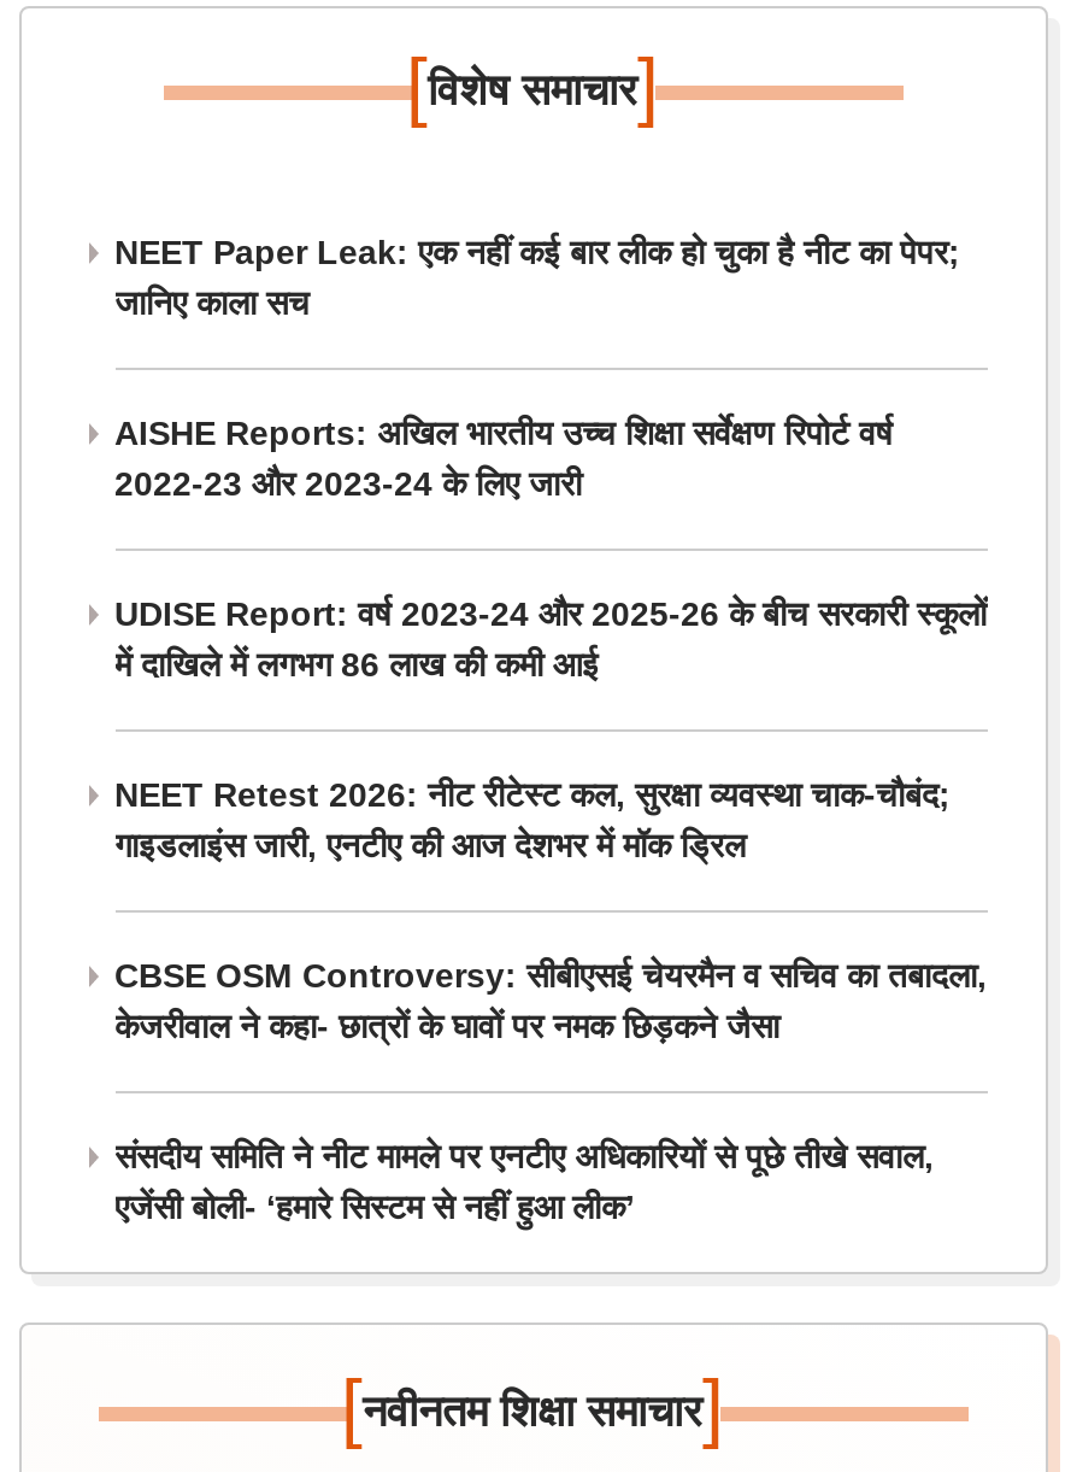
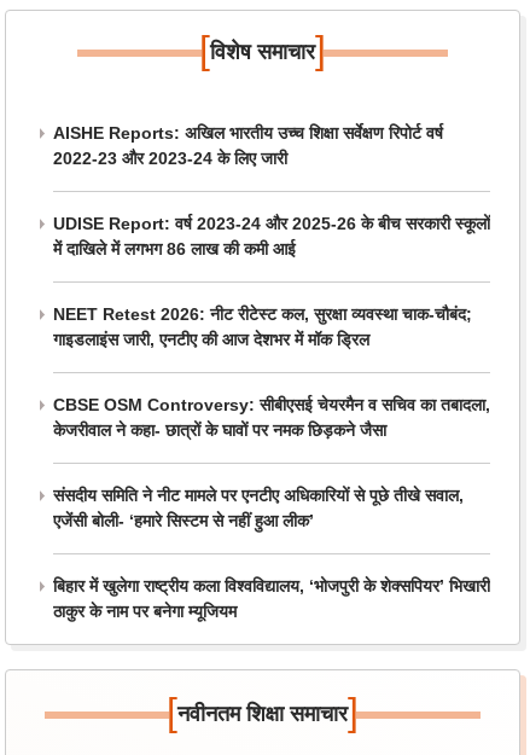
[114,233,960,322] NEET Paper Leak: एक नहीं कई बार लीक हो चुका है नीट का पेपर; | जानिए काला सच -> none
moved [114,414,987,1226] -> [53,123,490,530]: AISHE Reports: अखिल भारतीय उच्च शिक्षा सर्वेक्षण रिपोर्ट वर्ष | 2022-23 और 2023-24 के लिए जारी | UDISE Report: वर्ष 2023-24 और 2025-26 के बीच सरकारी स्कूलों | ... | संसदीय समिति ने नीट मामले पर एनटीए अधिकारियों से पूछे तीखे सवाल, | एजेंसी बोली- ‘हमारे सिस्टम से नहीं हुआ लीक’
none -> [53,576,490,621] बिहार में खुलेगा राष्ट्रीय कला विश्वविद्यालय, ‘भोजपुरी के शेक्सपियर’ भिखारी | ठाकुर के नाम पर बनेगा म्यूजियम

